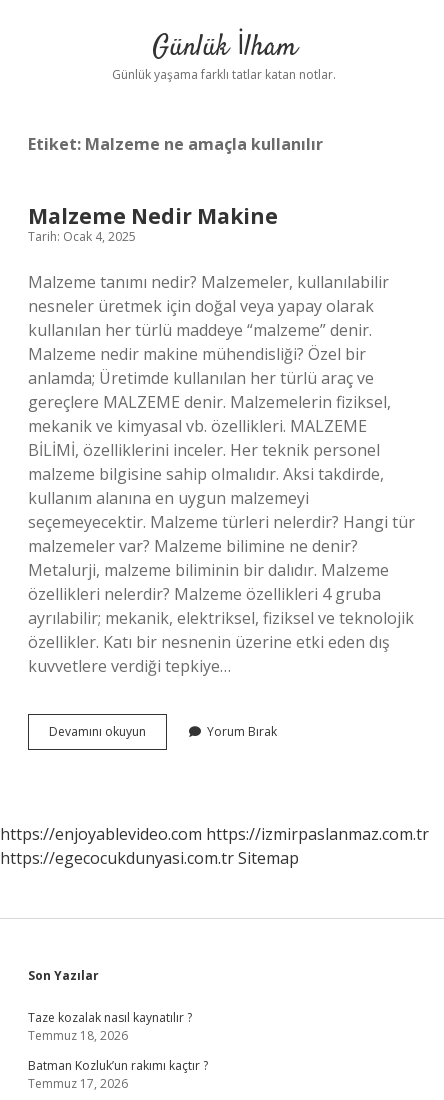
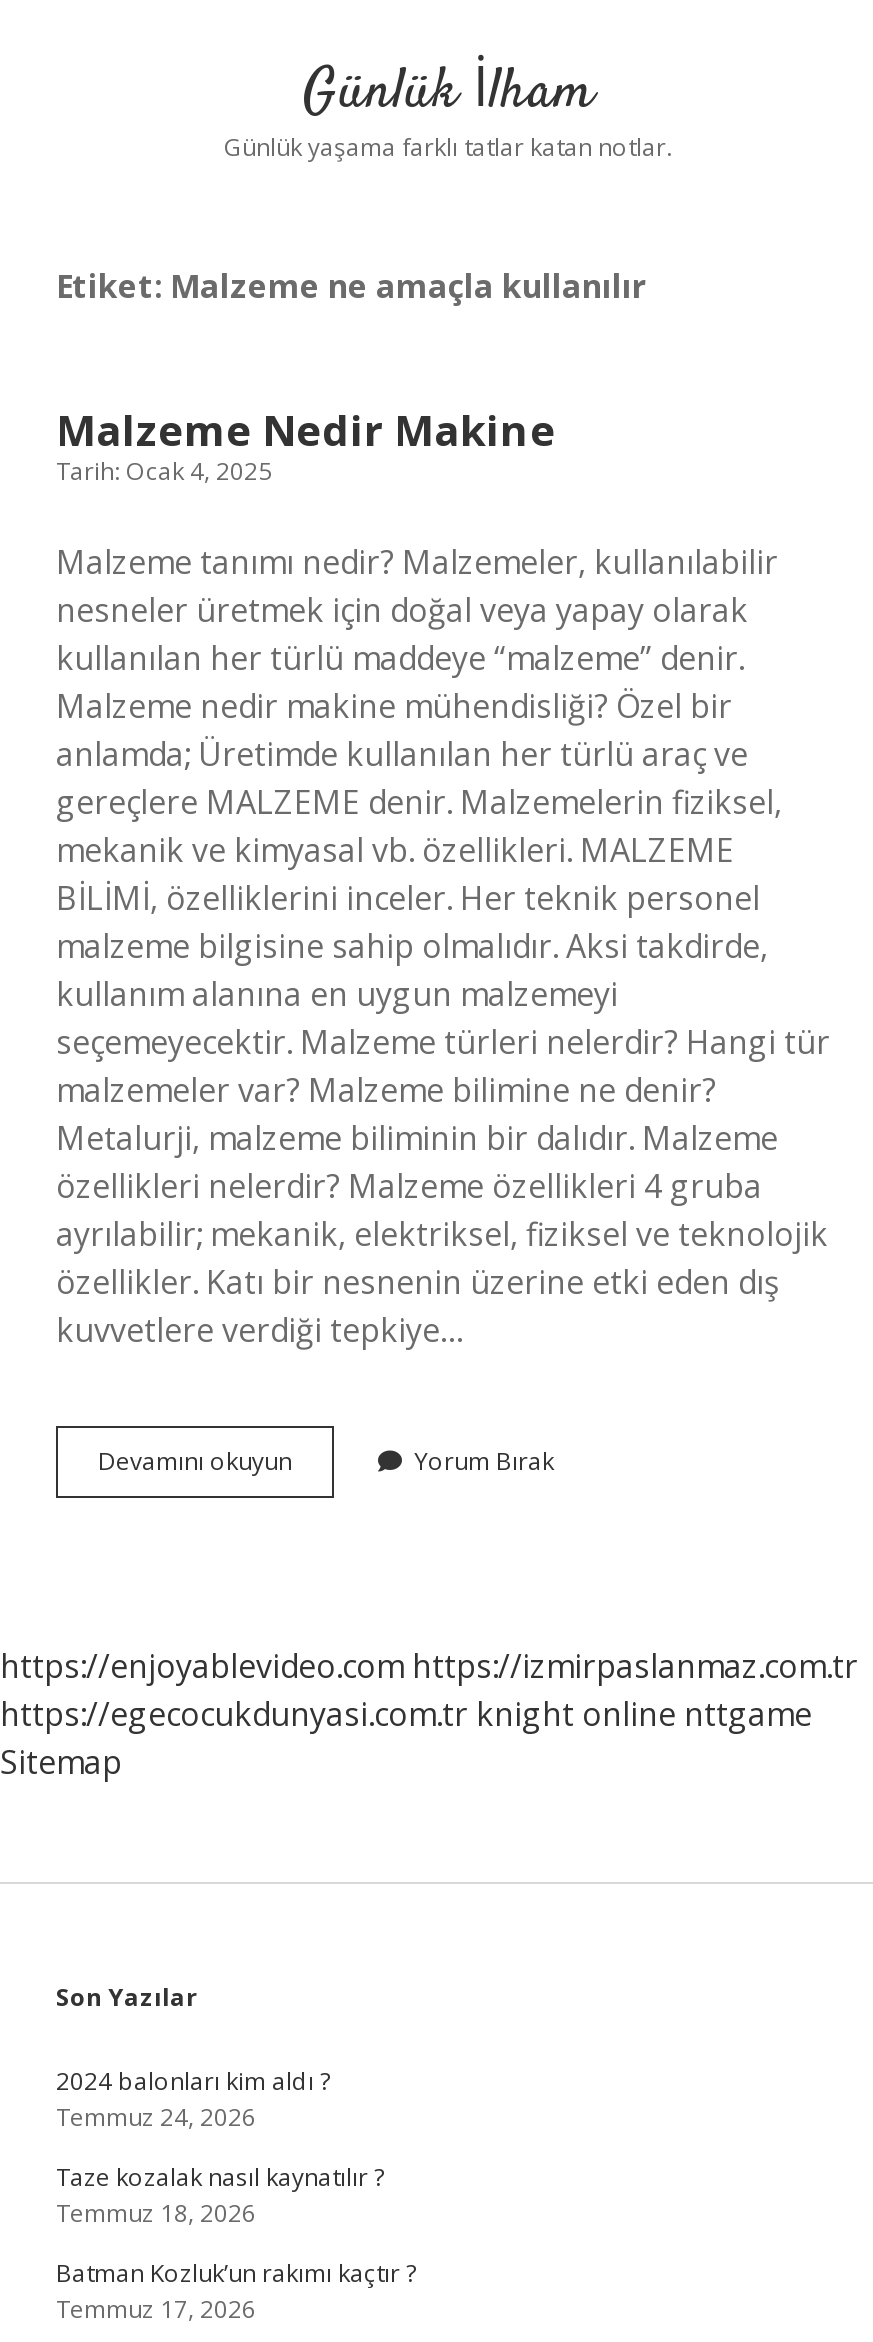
[0,847,299,869] https://egecocukdunyasi.com.tr Sitemap -> [0,1692,812,1784] https://egecocukdunyasi.com.tr knight online nttgame | Sitemap
none -> [56,2064,330,2134] 2024 balonları kim aldı ? | Temmuz 24, 2026

